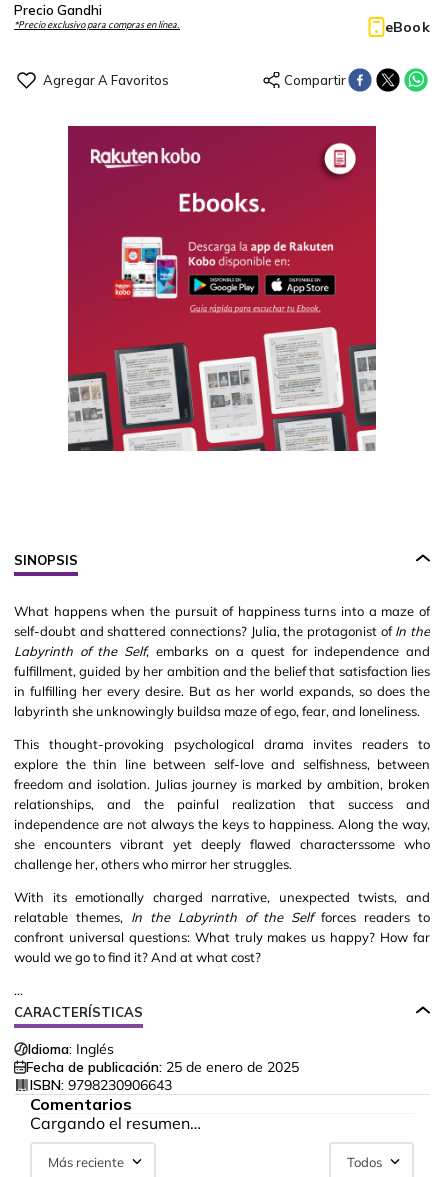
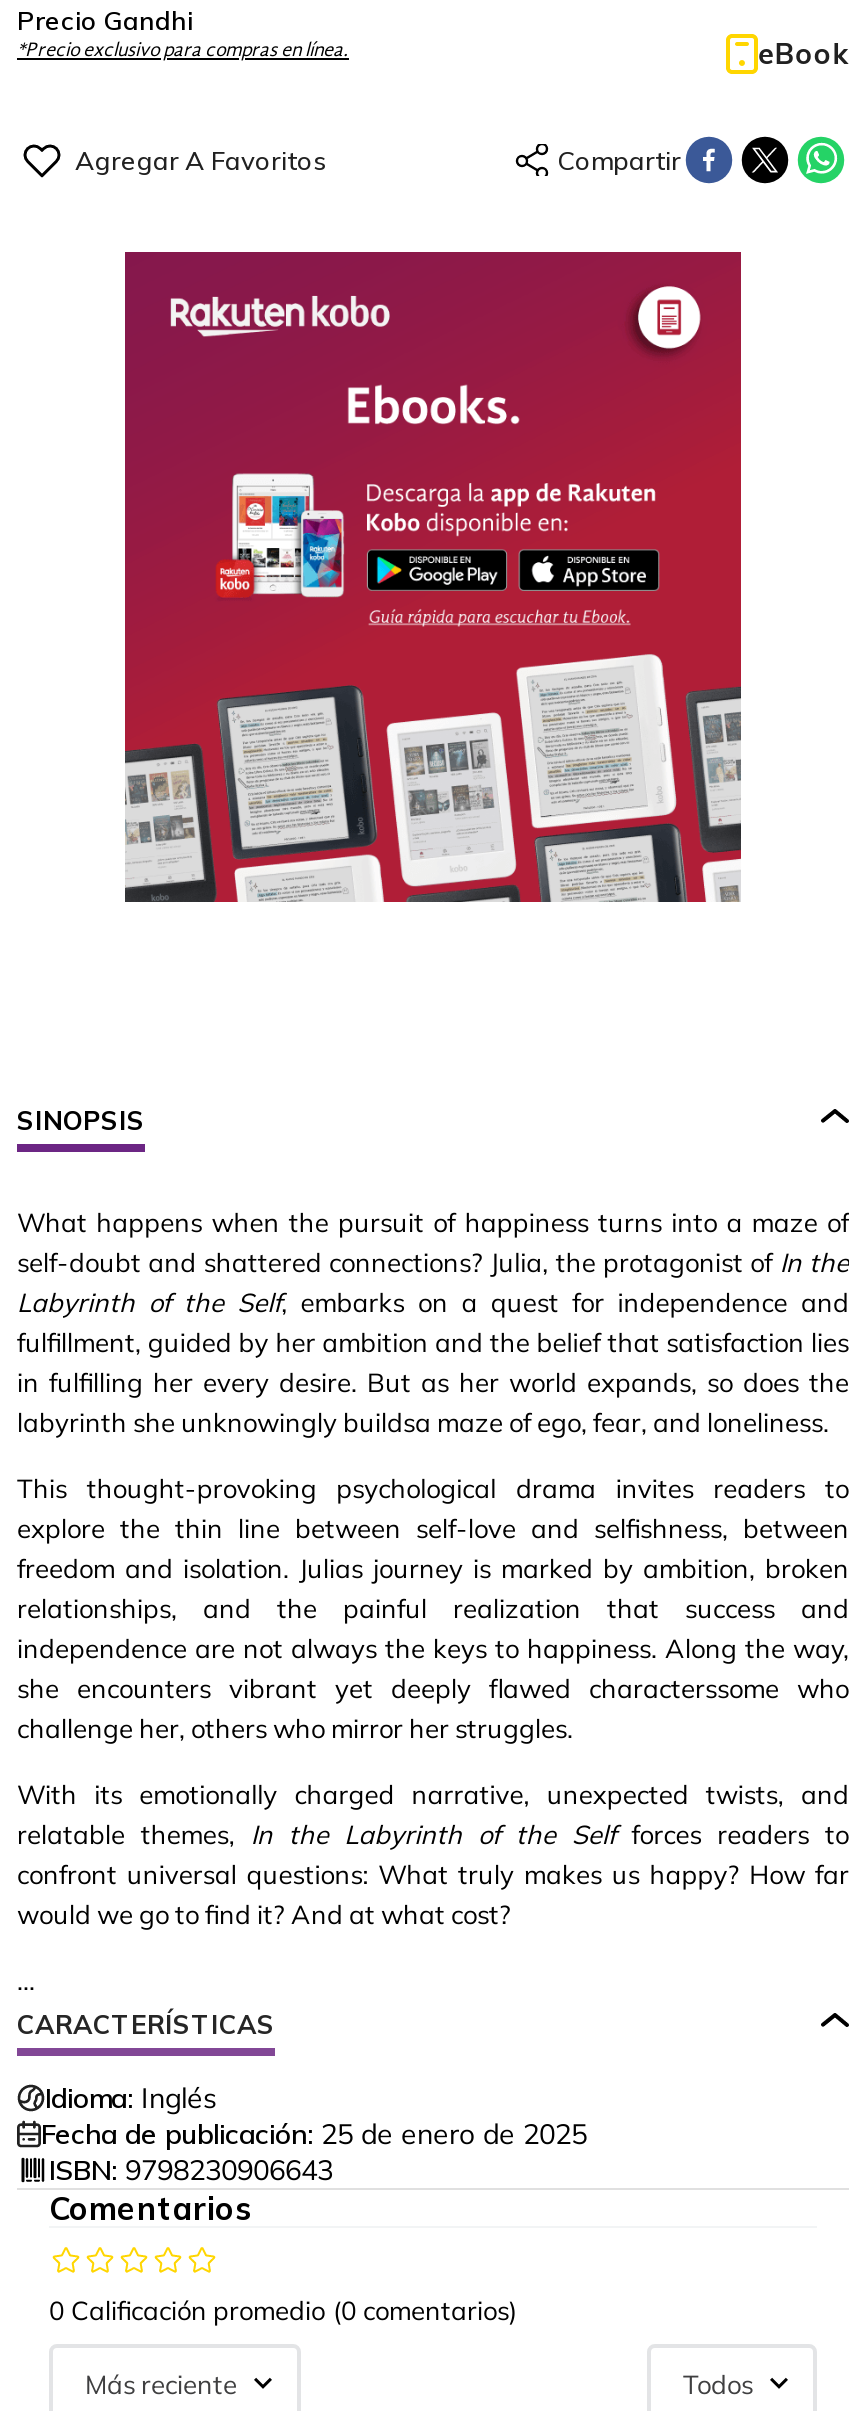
[30,1113,201,1133] Cargando el resumen… -> [49,2294,517,2326] 0 Calificación promedio (0 comentarios)

